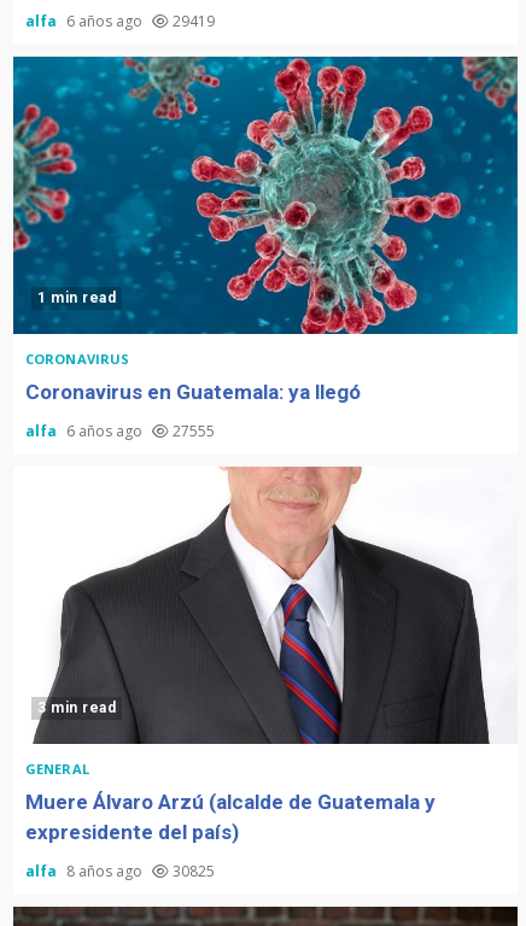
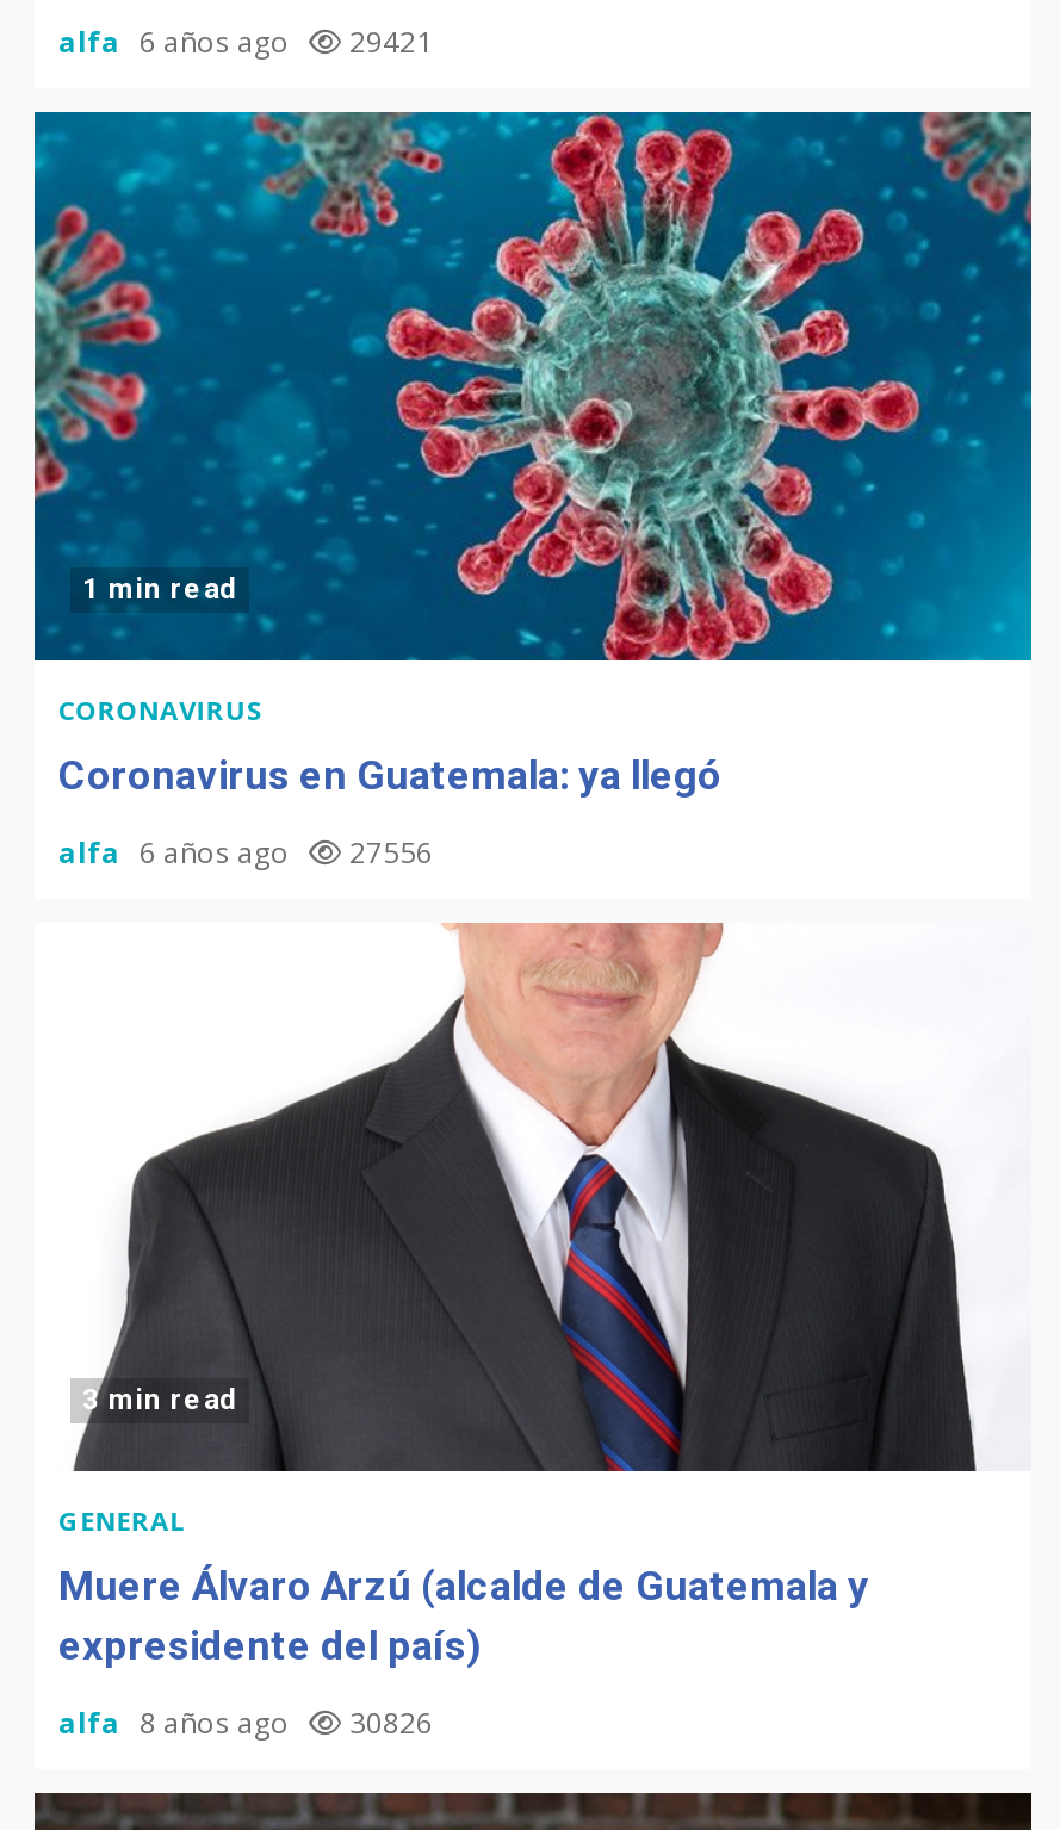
[25,11,215,31] alfa 6 años ago 29419 -> [58,20,433,61] alfa 6 años ago 29421
[25,421,215,441] alfa 6 años ago 27555 -> [58,831,433,871] alfa 6 años ago 27556
[25,861,215,881] alfa 8 años ago 30825 -> [58,1701,433,1742] alfa 8 años ago 30826

